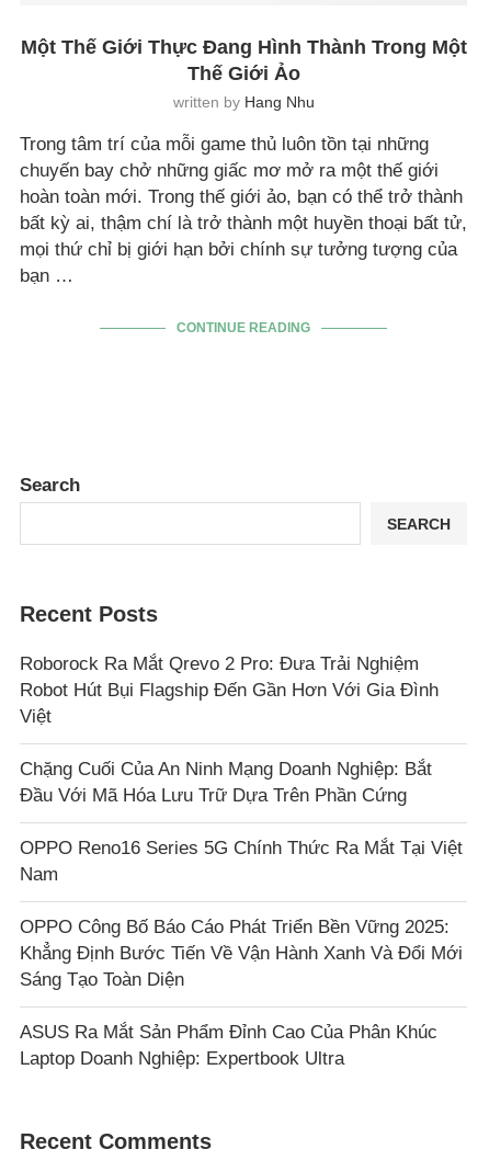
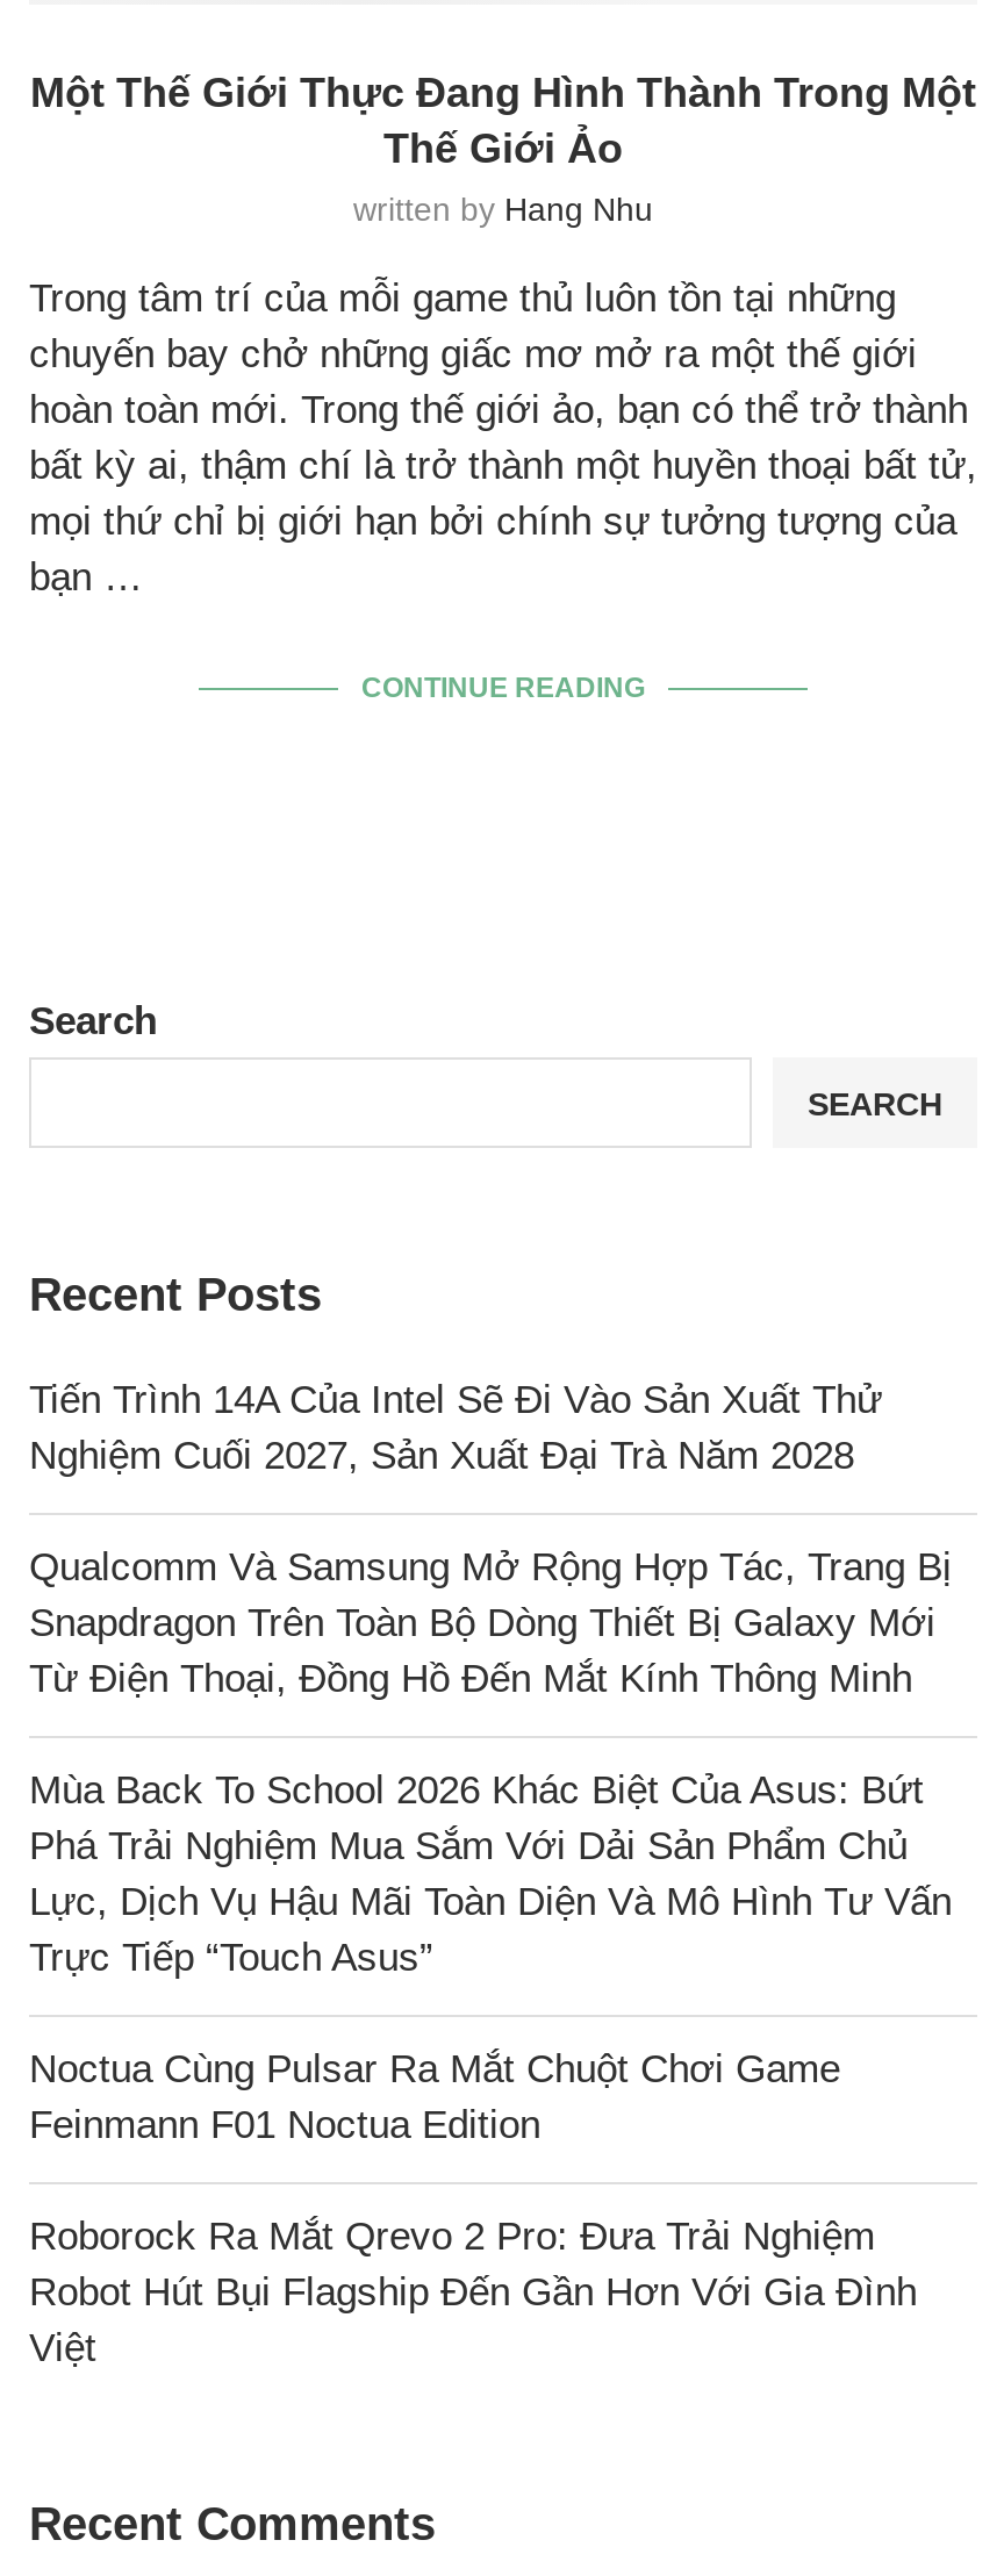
none -> [29,1378,952,2147] Tiến Trình 14A Của Intel Sẽ Đi Vào Sản Xuất Thử | Nghiệm Cuối 2027, Sản Xuất Đại Trà Năm 2028 | Qualcomm Và Samsung Mở Rộng Hợp Tác, Trang Bị | Snapdragon Trên Toàn Bộ Dòng Thiết Bị Galaxy Mới | Từ Điện Thoại, Đồng Hồ Đến Mắt Kính Thông Minh | Mùa Back To School 2026 Khác Biệt Của Asus: Bứt | Phá Trải Nghiệm Mua Sắm Với Dải Sản Phẩm Chủ | Lực, Dịch Vụ Hậu Mãi Toàn Diện Và Mô Hình Tư Vấn | Trực Tiếp “Touch Asus” | Noctua Cùng Pulsar Ra Mắt Chuột Chơi Game | Feinmann F01 Noctua Edition
moved [20,653,439,727] -> [29,2215,917,2370]: Roborock Ra Mắt Qrevo 2 Pro: Đưa Trải Nghiệm | Robot Hút Bụi Flagship Đến Gần Hơn Với Gia Đình | Việt
[20,759,463,1069] Chặng Cuối Của An Ninh Mạng Doanh Nghiệp: Bắt | Đầu Với Mã Hóa Lưu Trữ Dựa Trên Phần Cứng | OPPO Reno16 Series 5G Chính Thức Ra Mắt Tại Việt | Nam | OPPO Công Bố Báo Cáo Phát Triển Bền Vững 2025: | Khẳng Định Bước Tiến Về Vận Hành Xanh Và Đổi Mới | Sáng Tạo Toàn Diện | ASUS Ra Mắt Sản Phẩm Đỉnh Cao Của Phân Khúc | Laptop Doanh Nghiệp: Expertbook Ultra -> none

